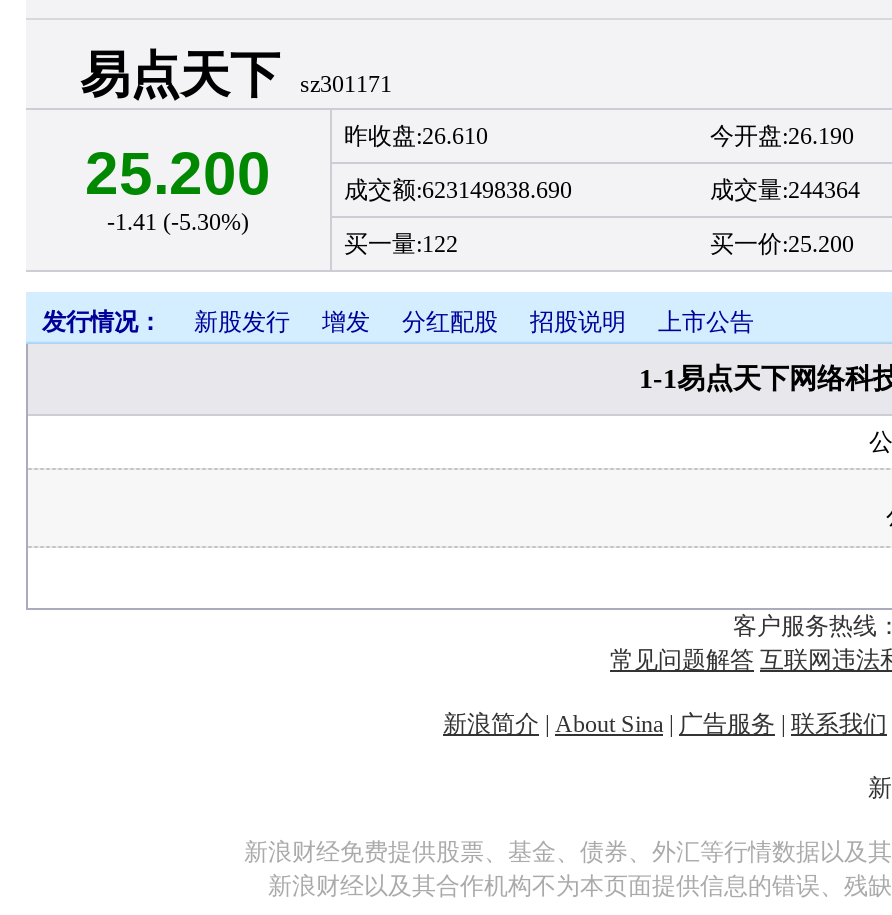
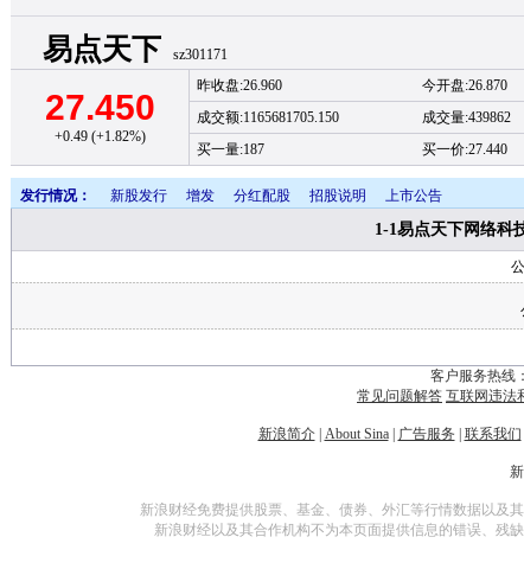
[344,122,488,150] 昨收盘:26.610 -> [197,77,282,94] 昨收盘:26.960
[710,122,854,150] 今开盘:26.190 -> [422,77,507,94] 今开盘:26.870
[85,140,271,206] 25.200 -> [44,88,155,127] 27.450
[344,176,572,204] 成交额:623149838.690 -> [197,109,339,126] 成交额:1165681705.150
[710,176,860,204] 成交量:244364 -> [422,109,511,126] 成交量:439862
[107,208,249,236] -1.41 (-5.30%) -> [54,128,145,145] +0.49 (+1.82%)
[344,230,458,258] 买一量:122 -> [197,141,264,158] 买一量:187
[710,230,854,258] 买一价:25.200 -> [422,141,507,158] 买一价:27.440

